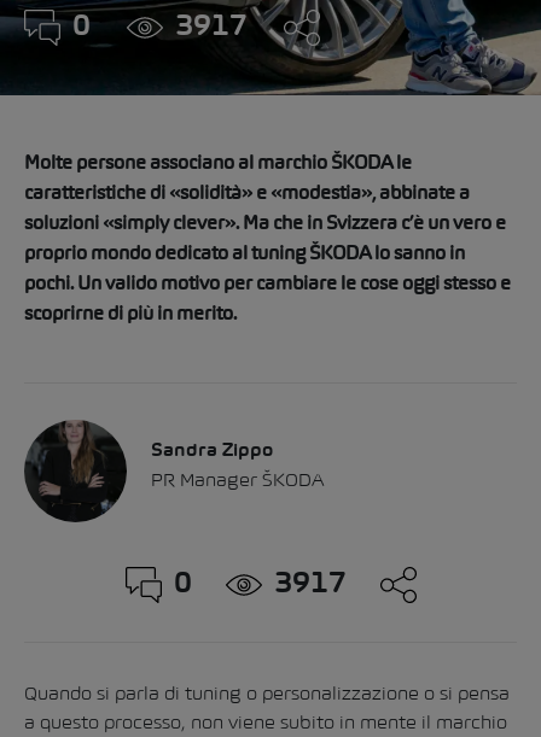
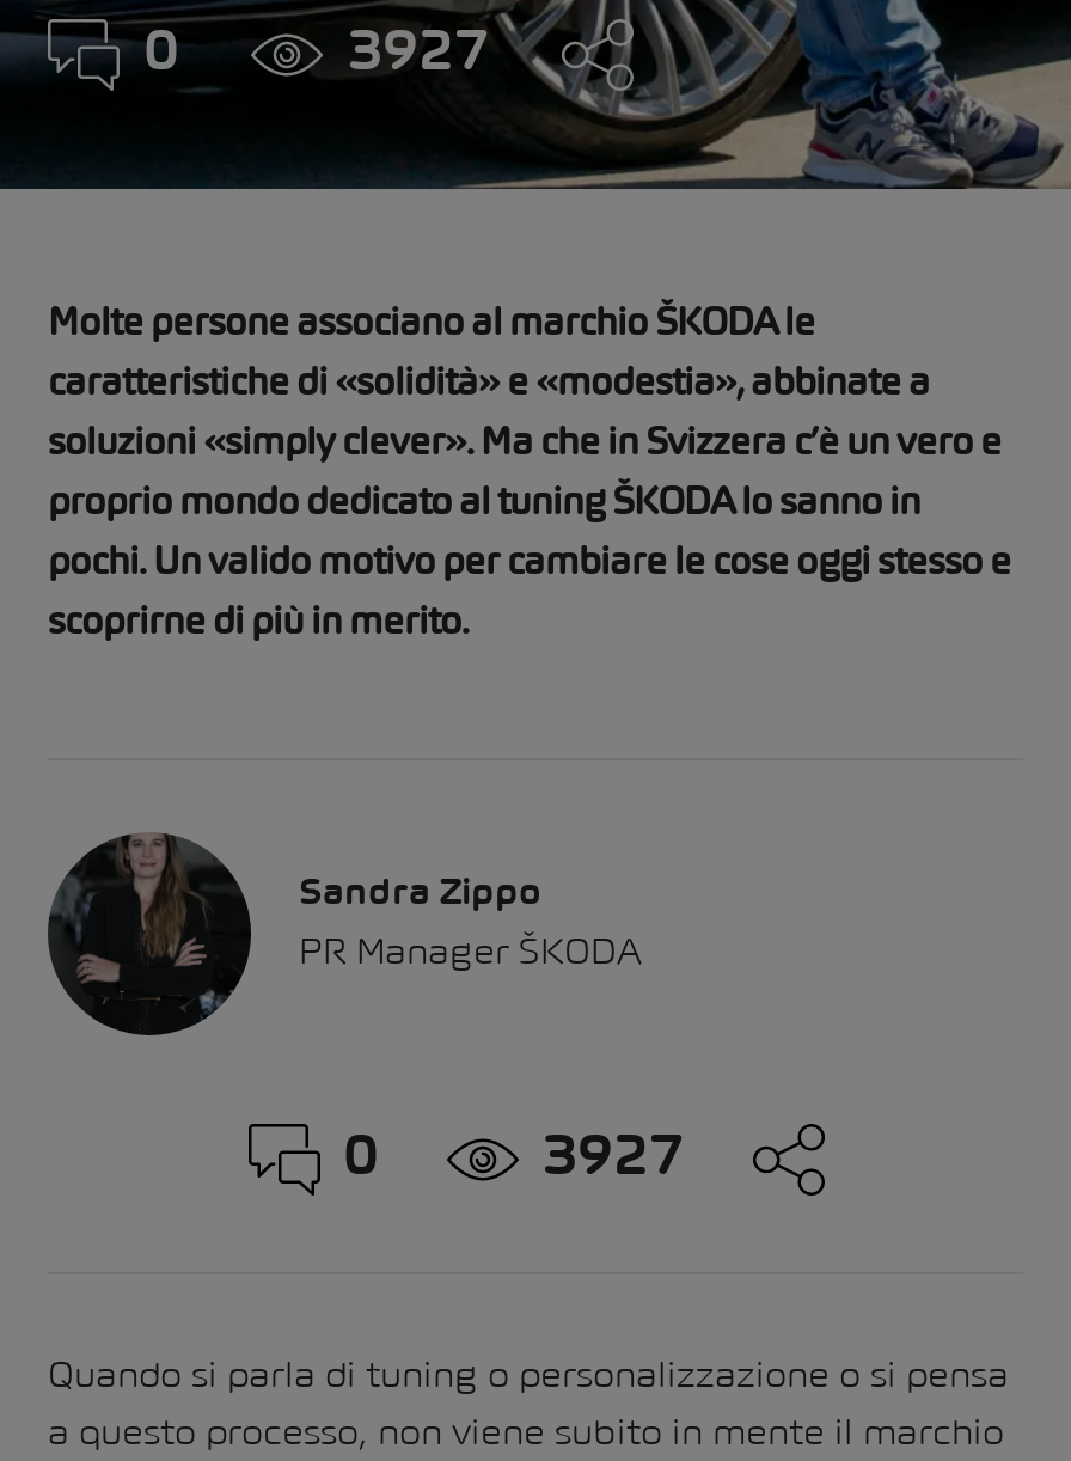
[175,14,248,41] 3917 -> [347,29,490,81] 3927
[274,572,346,598] 3917 -> [541,1133,685,1186] 3927

